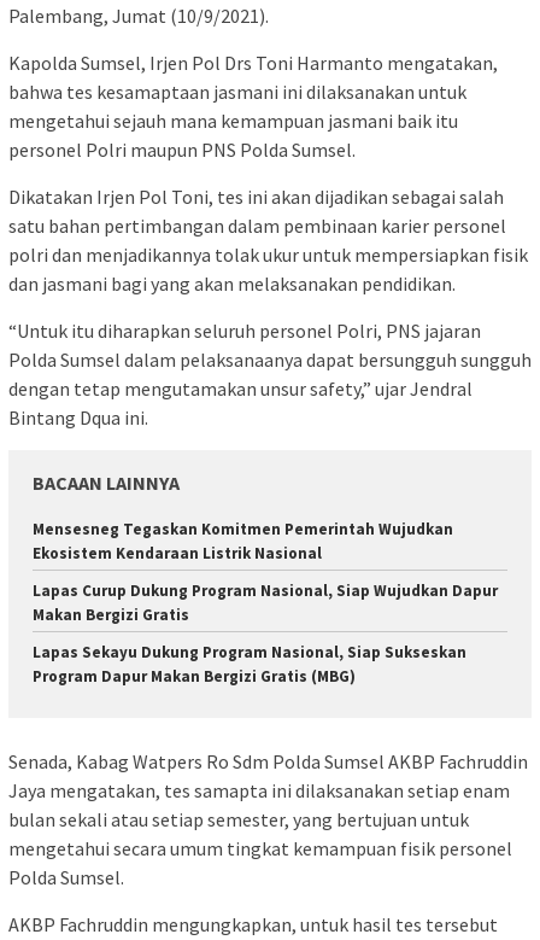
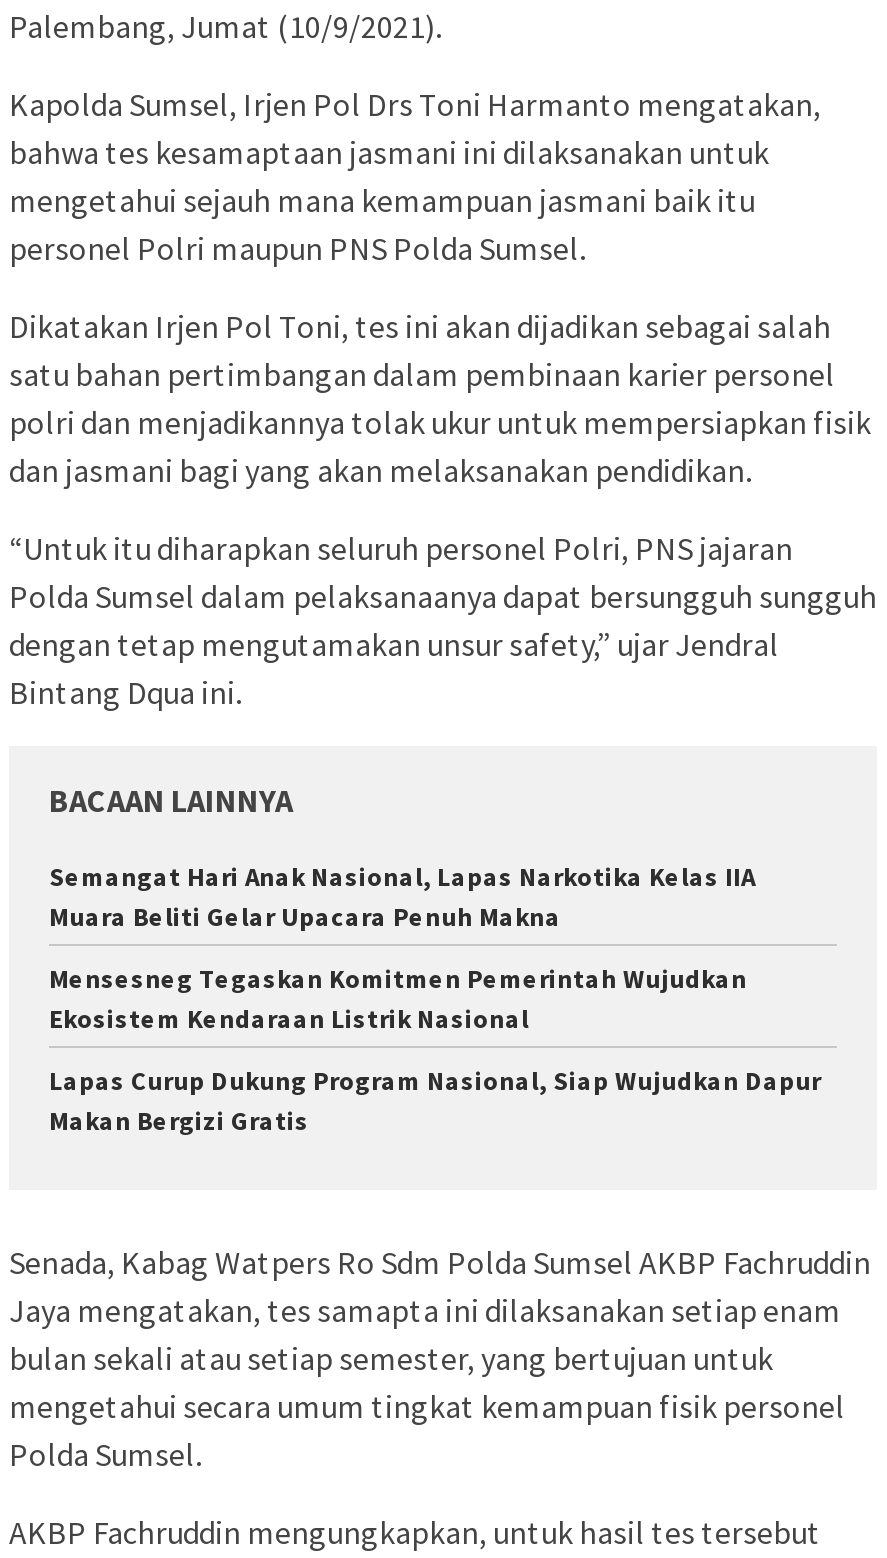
none -> [49,859,755,933] Semangat Hari Anak Nasional, Lapas Narkotika Kelas IIA | Muara Beliti Gelar Upacara Penuh Makna
moved [33,519,498,625] -> [49,961,821,1137]: Mensesneg Tegaskan Komitmen Pemerintah Wujudkan | Ekosistem Kendaraan Listrik Nasional | Lapas Curup Dukung Program Nasional, Siap Wujudkan Dapur | Makan Bergizi Gratis
[33,642,466,686] Lapas Sekayu Dukung Program Nasional, Siap Sukseskan | Program Dapur Makan Bergizi Gratis (MBG) -> none

